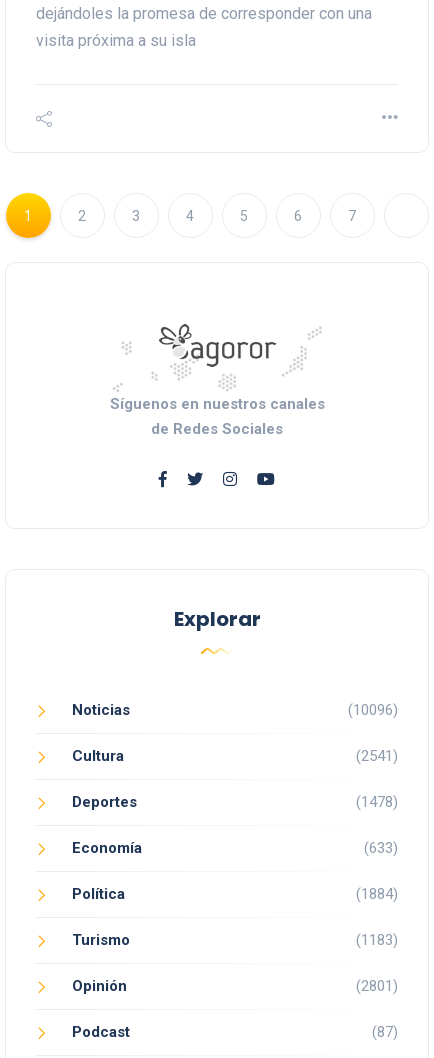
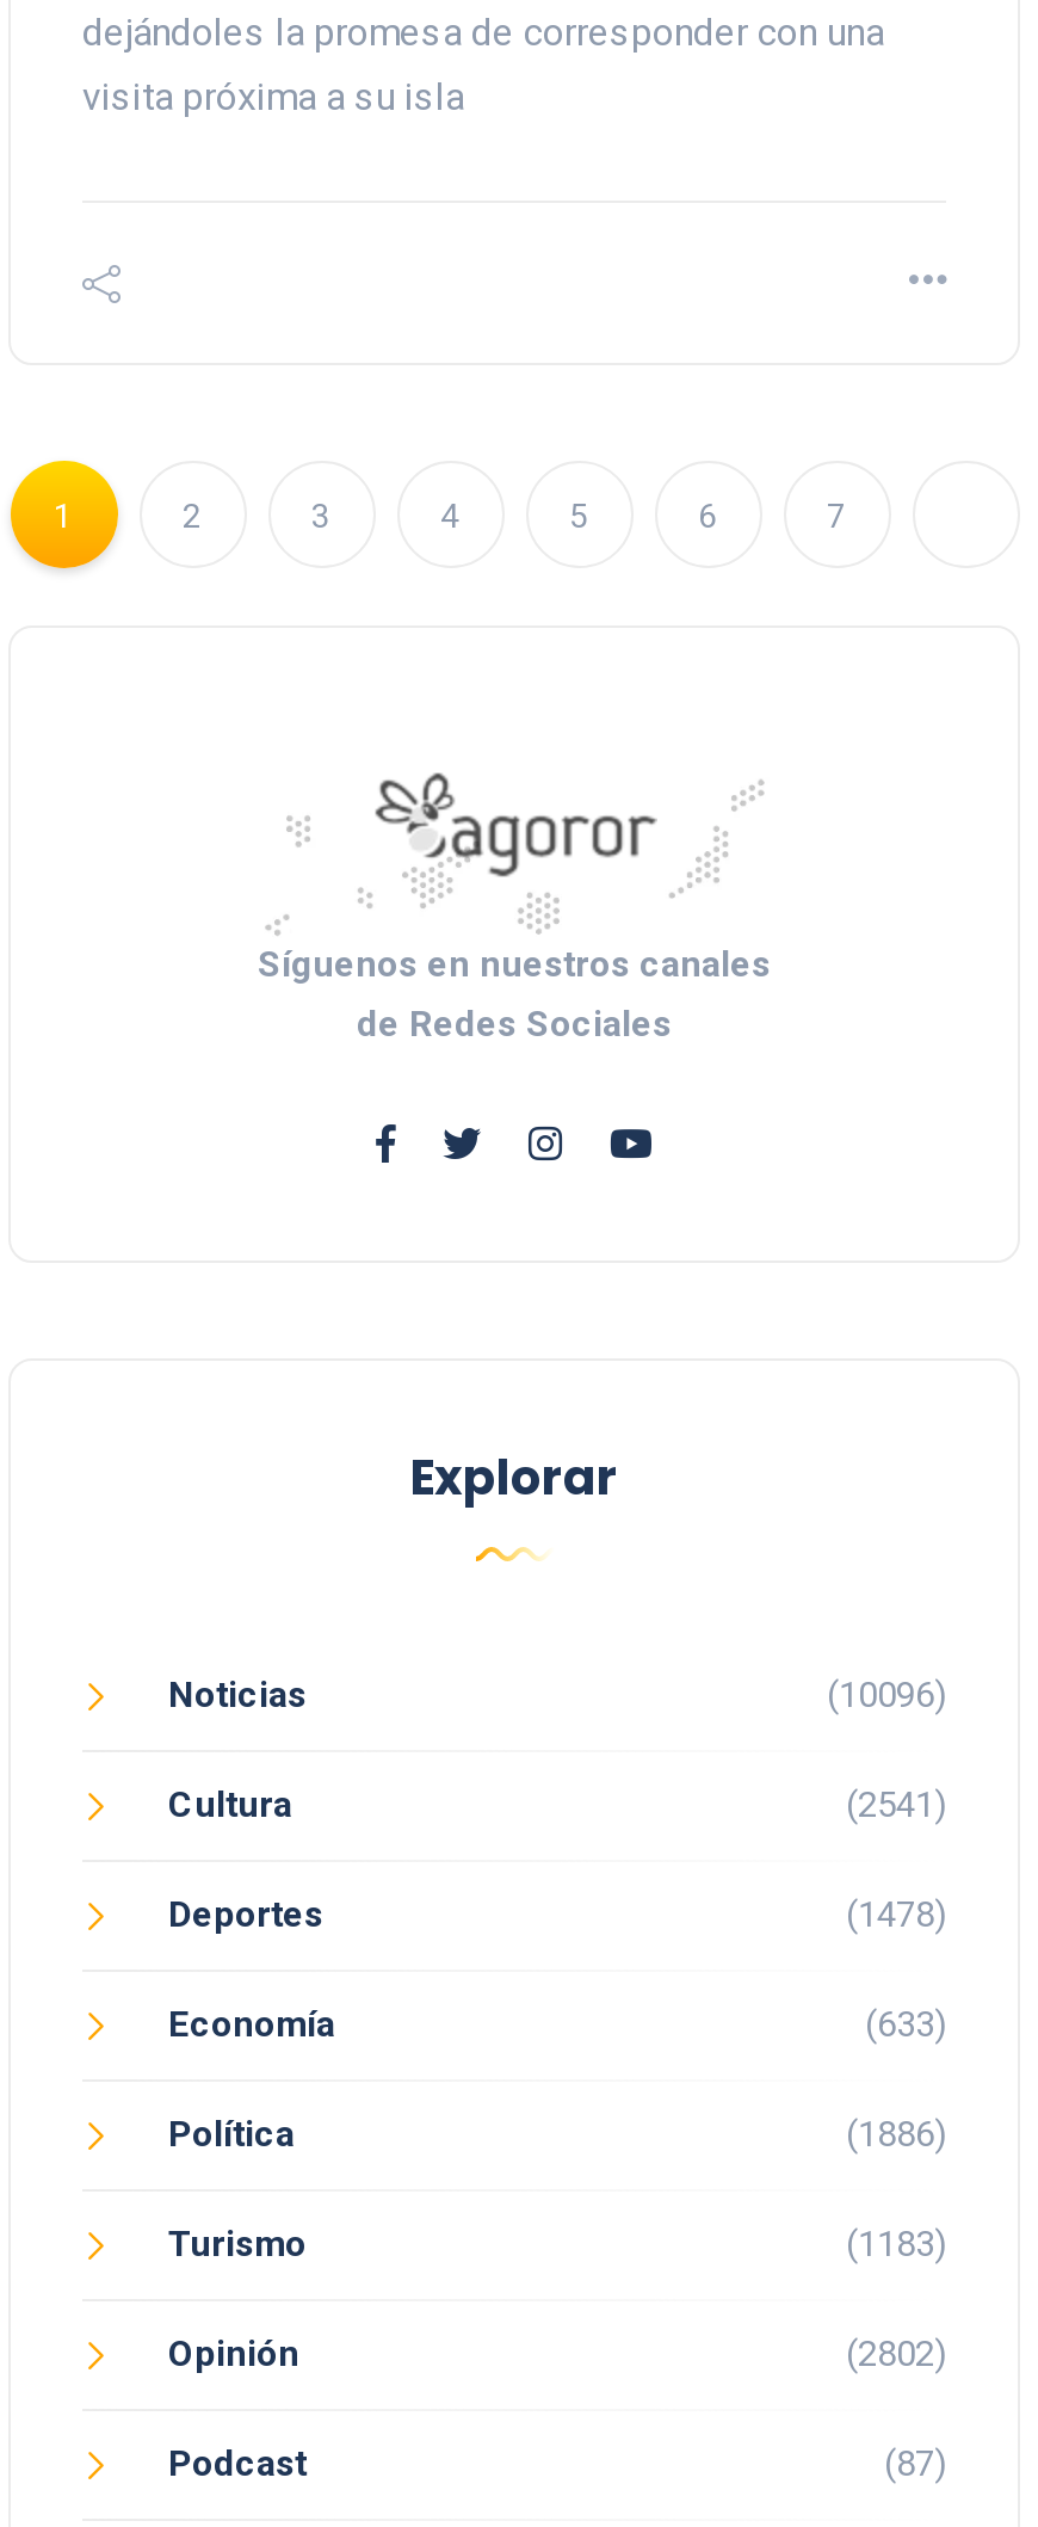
[356,885,398,903] (1884) -> [846,2113,946,2156] (1886)
[356,977,398,995] (2801) -> [846,2333,946,2376] (2802)

